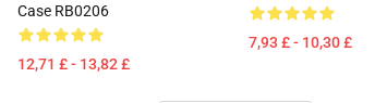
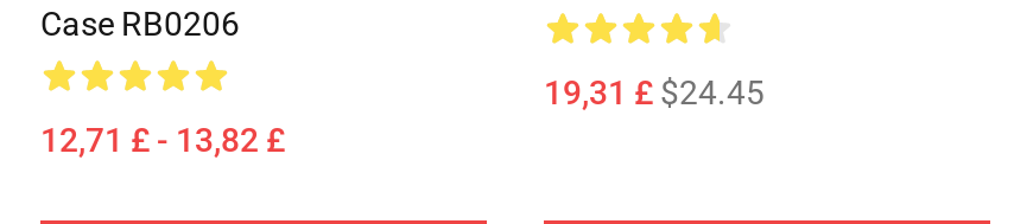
[249,34,352,51] 7,93 £ - 10,30 £ -> [544,73,765,111] 19,31 £ $24.45

